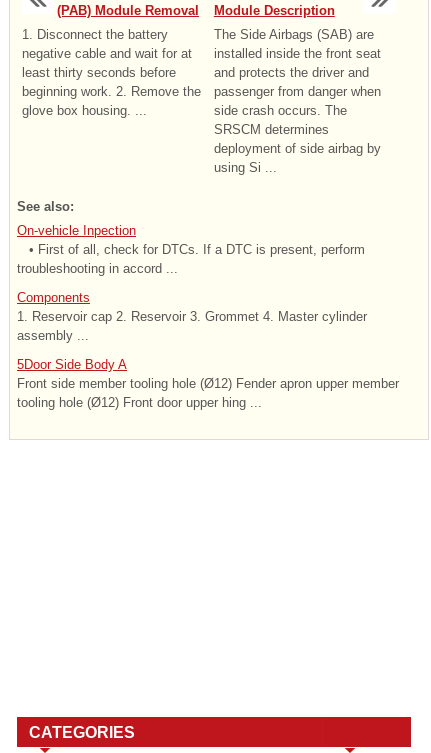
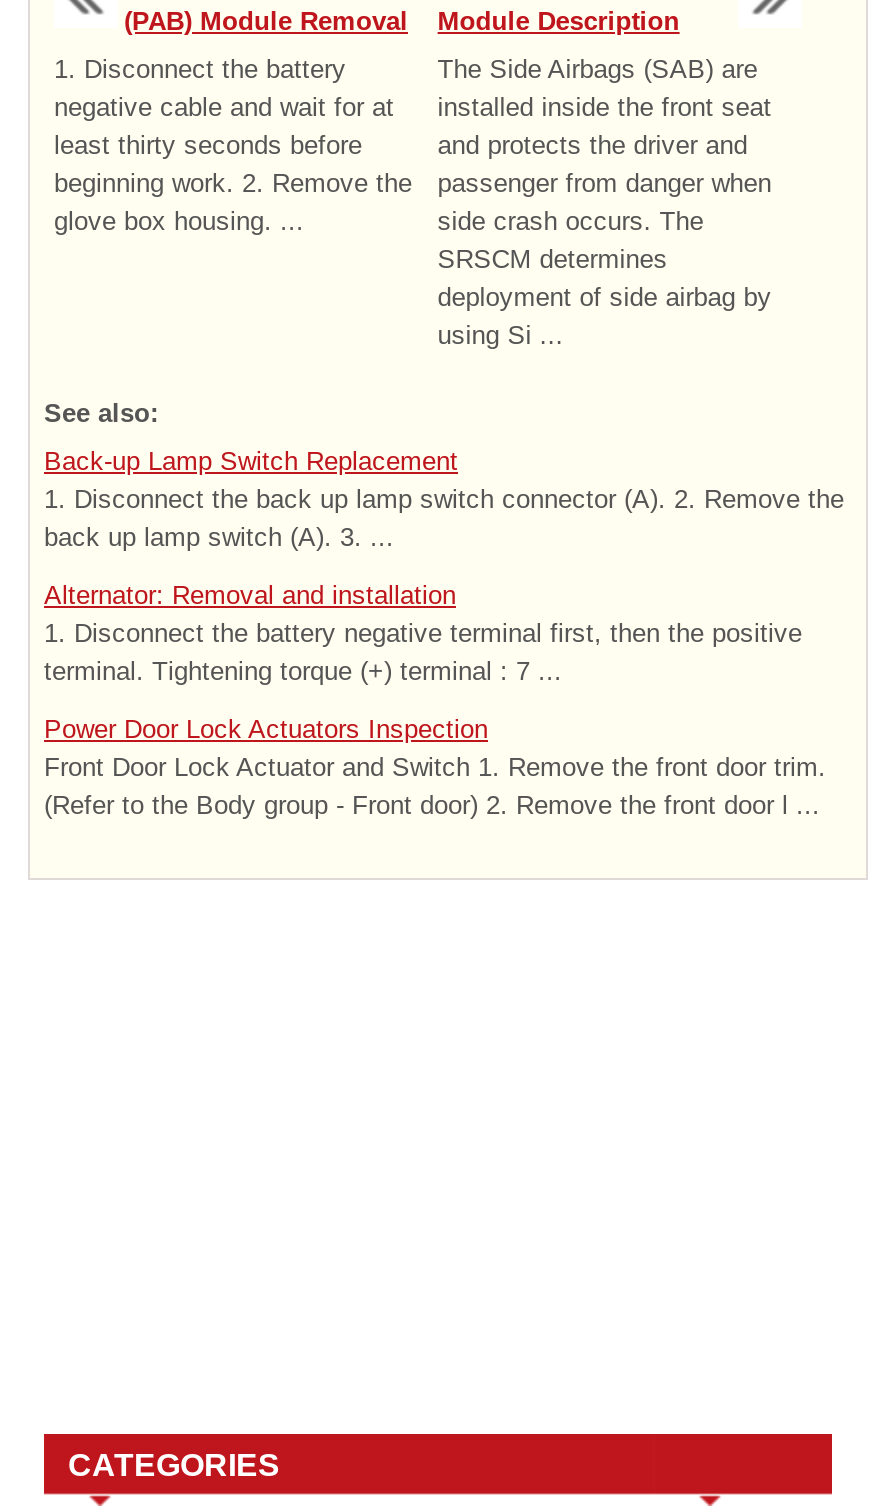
[17,223,365,276] On-vehicle Inpection | • First of all, check for DTCs. If a DTC is present, perform | troubleshooting in accord ... -> [44,445,844,551] Back-up Lamp Switch Replacement | 1. Disconnect the back up lamp switch connector (A). 2. Remove the | back up lamp switch (A). 3. ...
[17,290,367,343] Components | 1. Reservoir cap 2. Reservoir 3. Grommet 4. Master cylinder | assembly ... -> [44,579,802,685] Alternator: Removal and installation | 1. Disconnect the battery negative terminal first, then the positive | terminal. Tightening torque (+) terminal : 7 ...
[17,357,399,410] 5Door Side Body A | Front side member tooling hole (Ø12) Fender apron upper member | tooling hole (Ø12) Front door upper hing ... -> [44,713,826,819] Power Door Lock Actuators Inspection | Front Door Lock Actuator and Switch 1. Remove the front door trim. | (Refer to the Body group - Front door) 2. Remove the front door l ...

